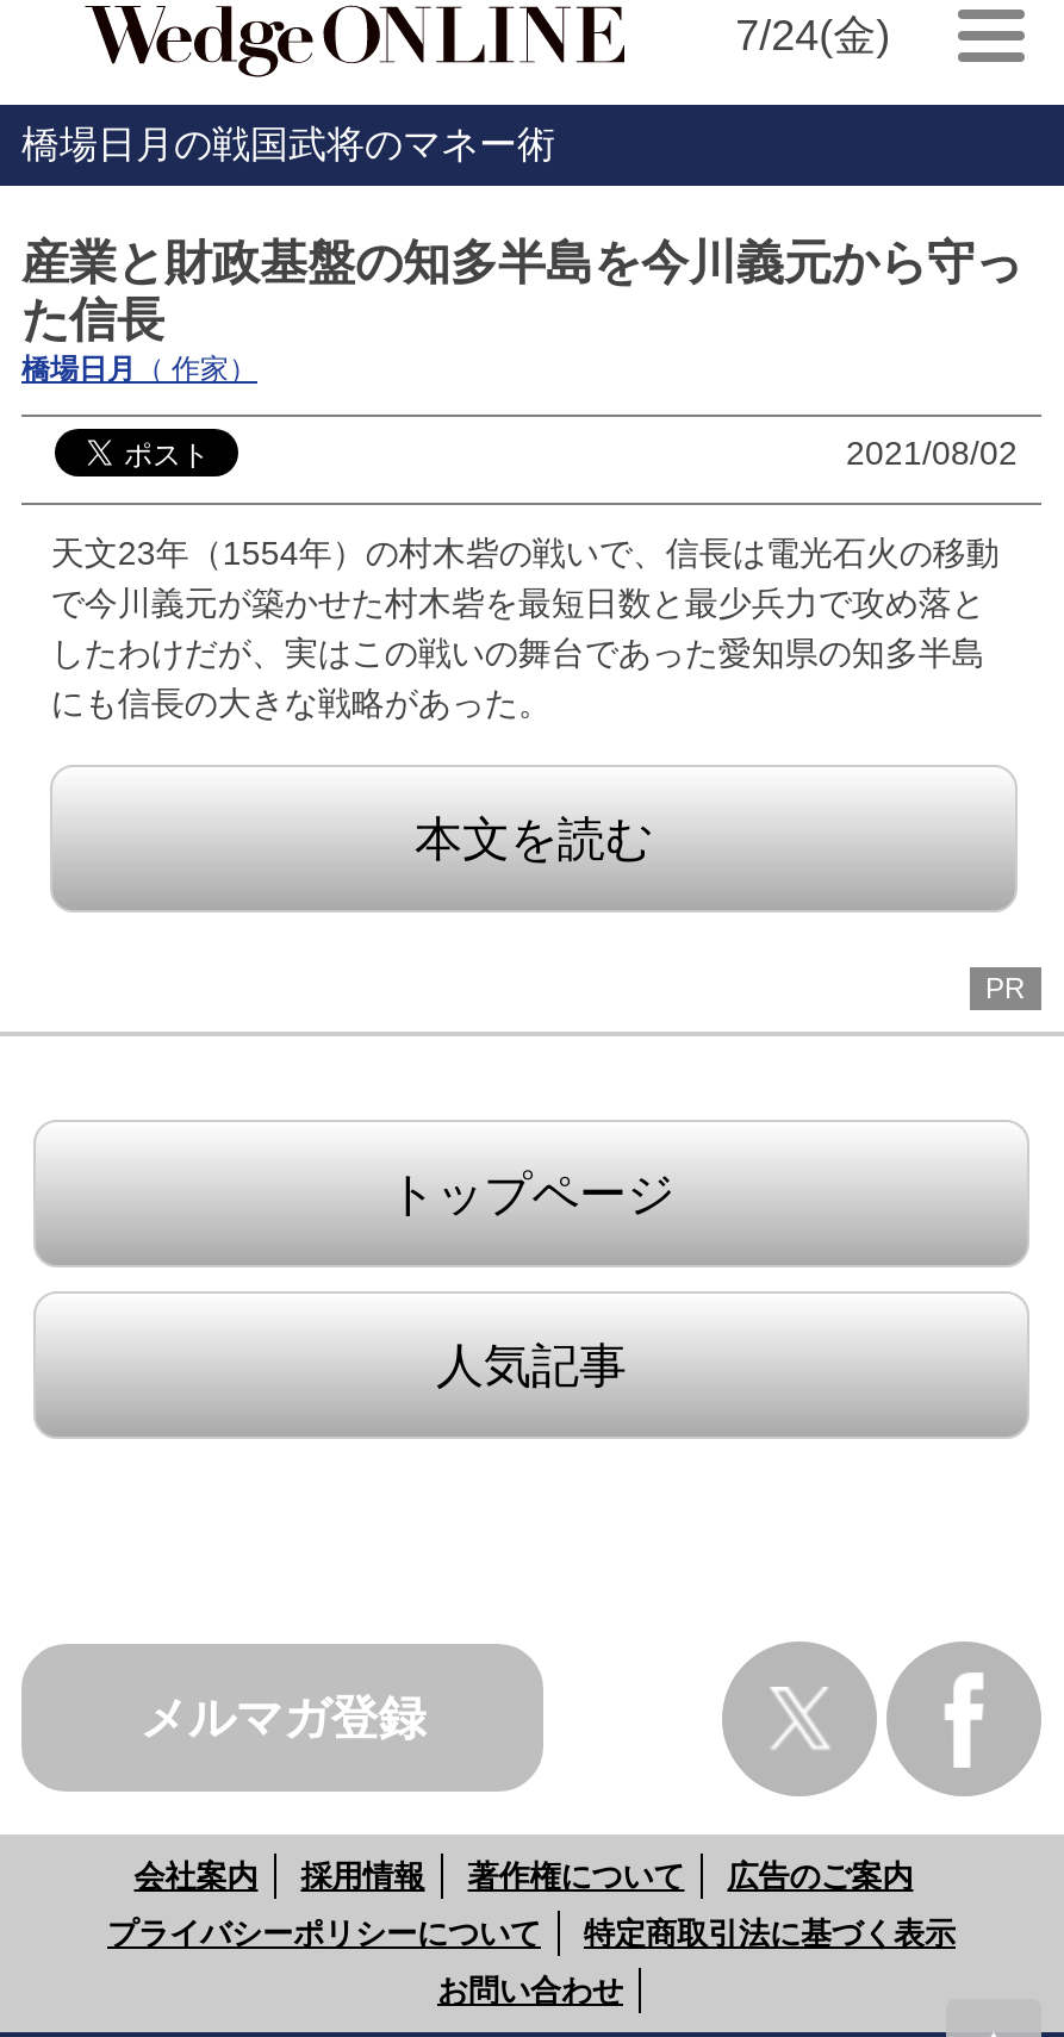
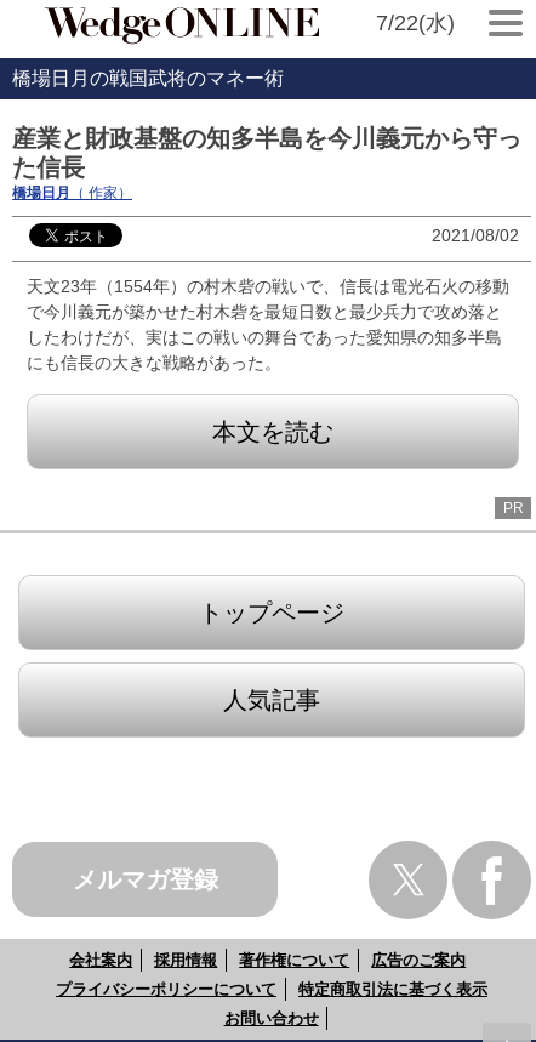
[735,12,890,60] 7/24(金) -> [375,11,454,35] 7/22(水)

